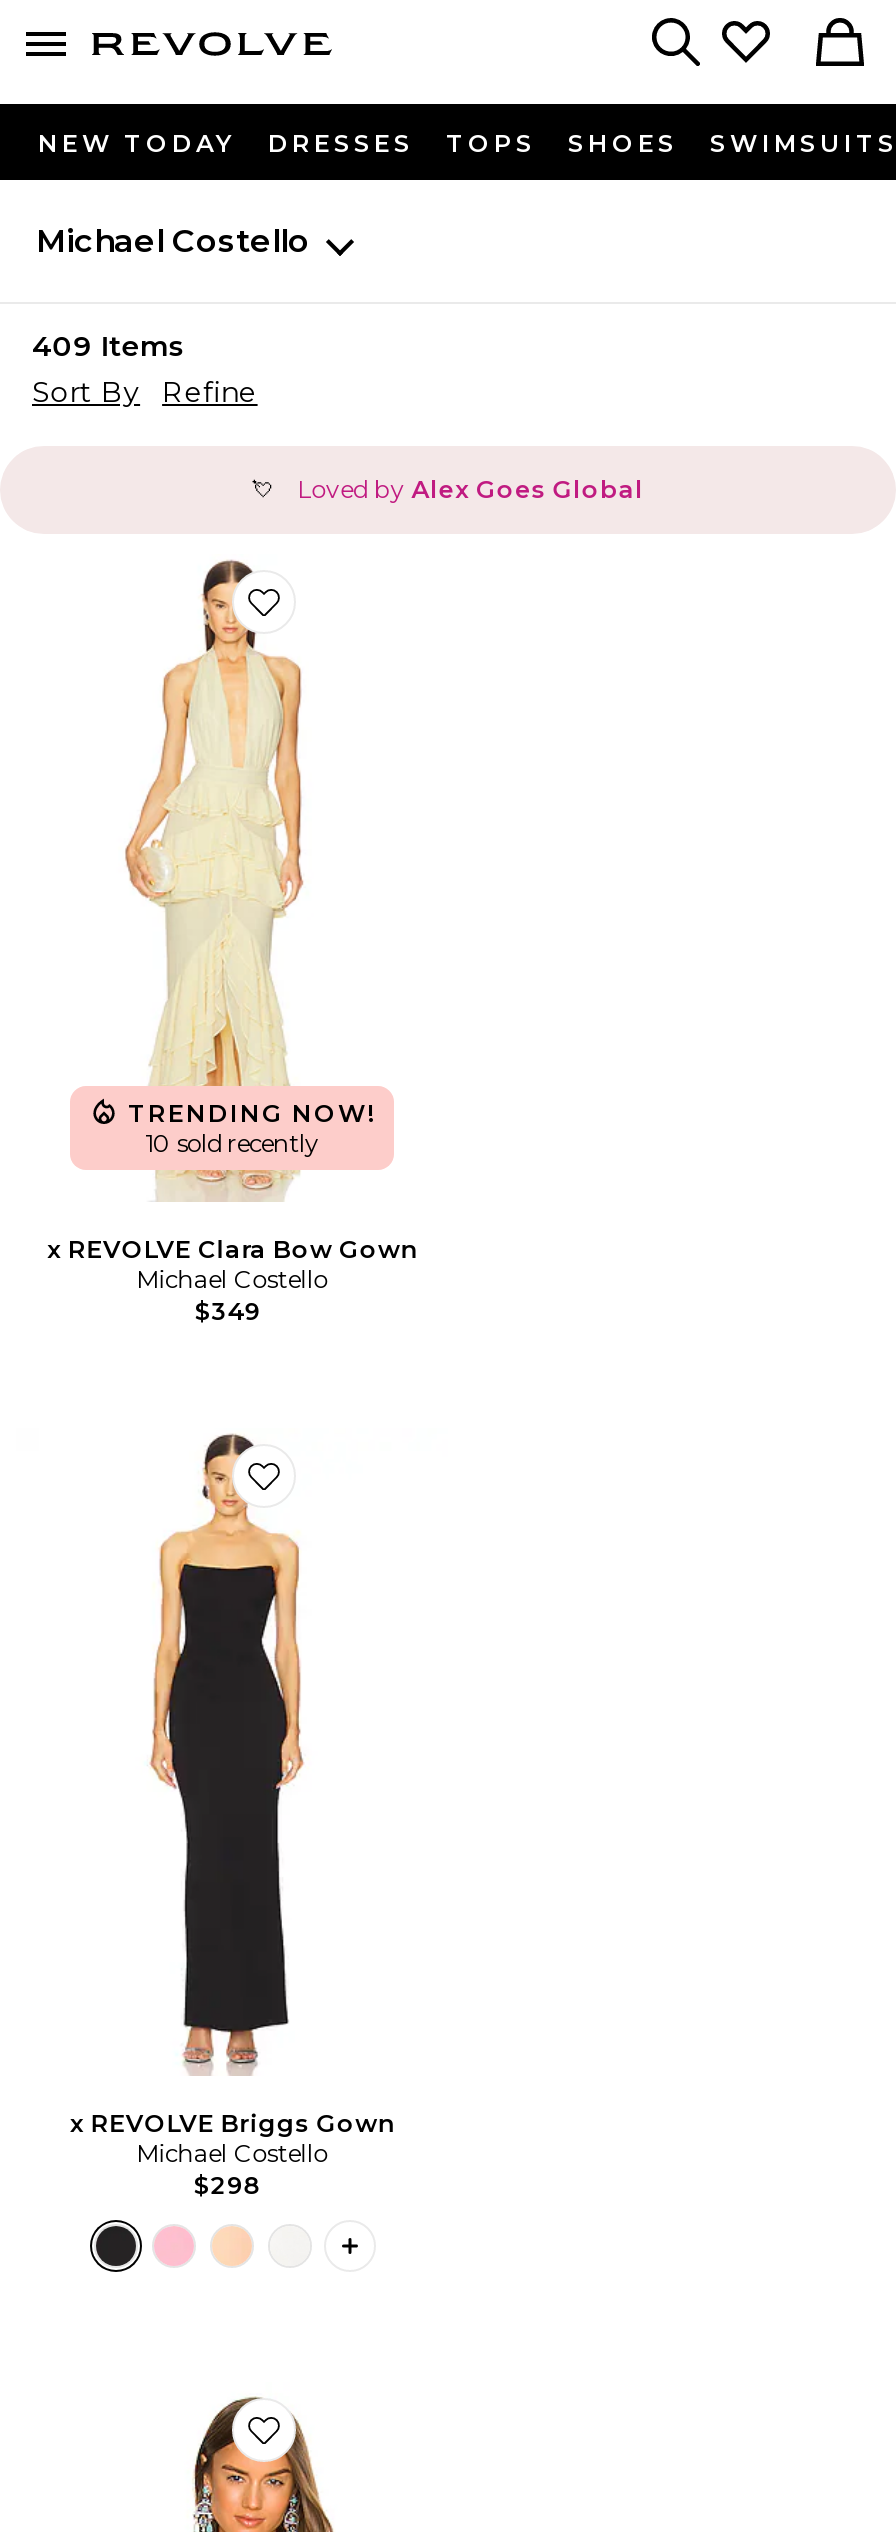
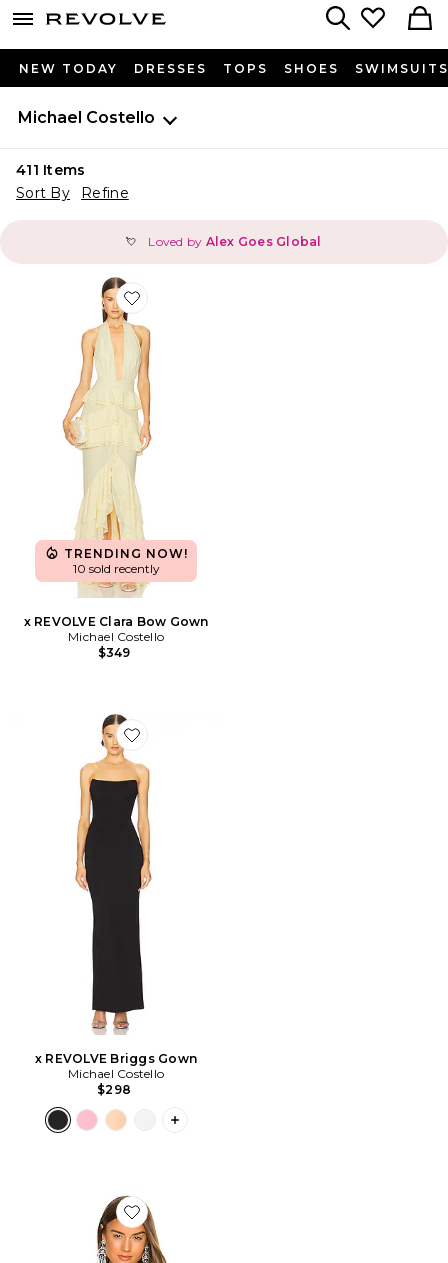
[32,328,185,364] 409 Items -> [16,161,86,179] 411 Items

